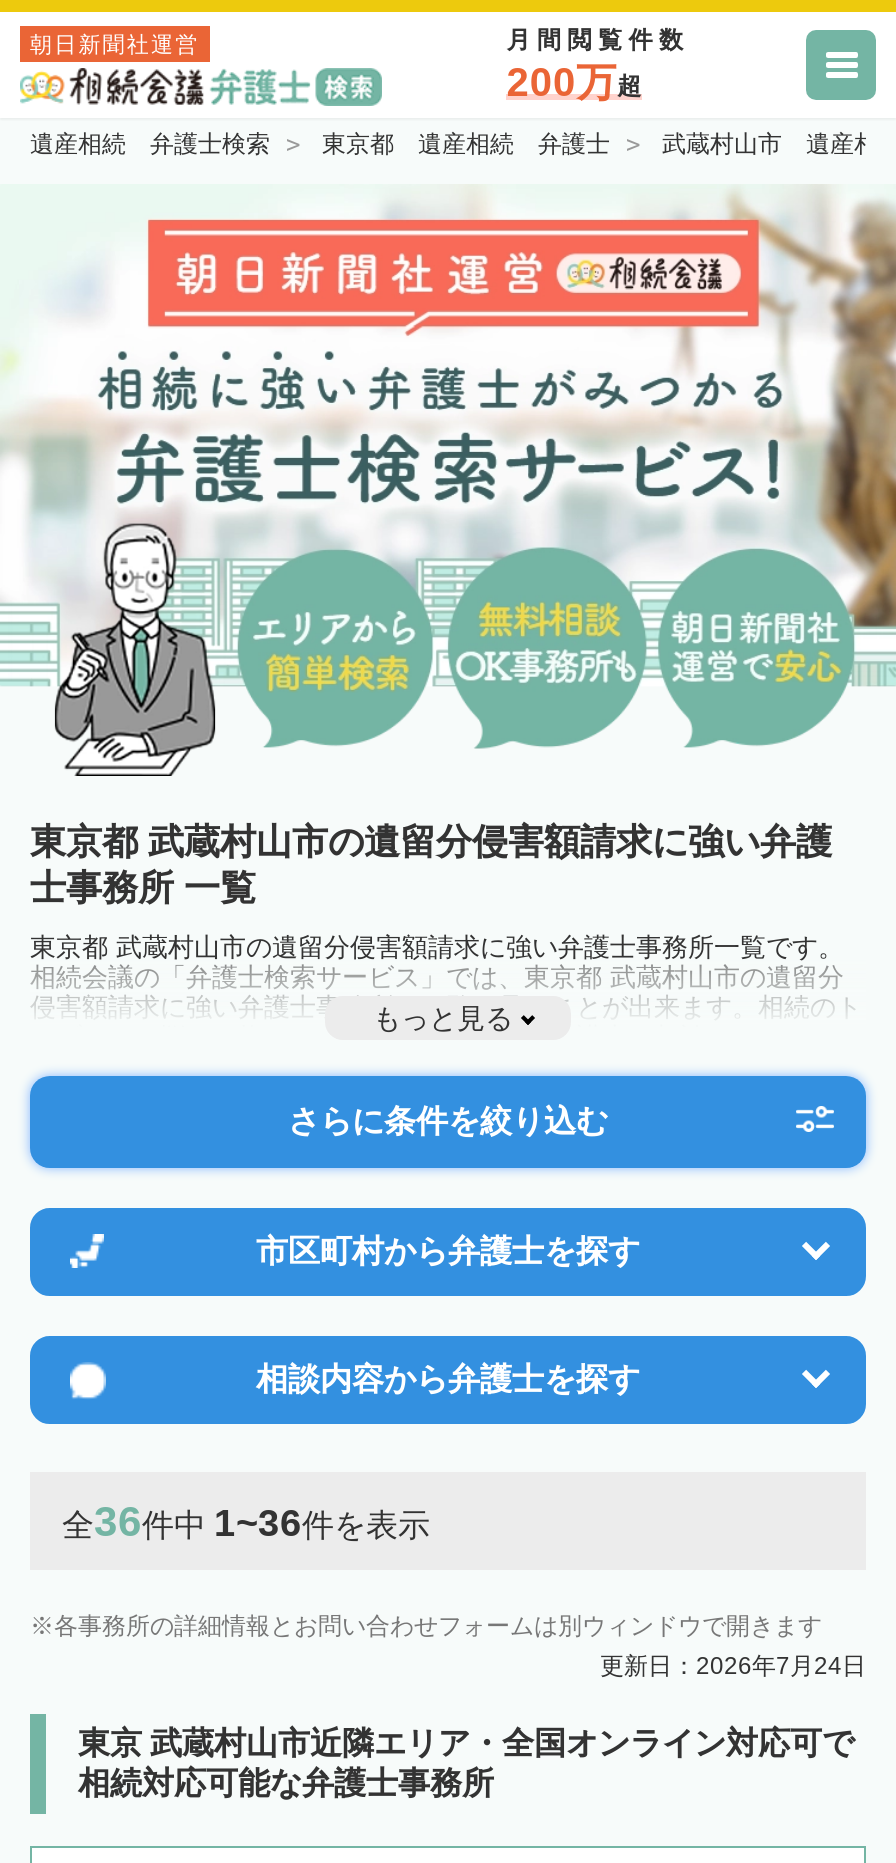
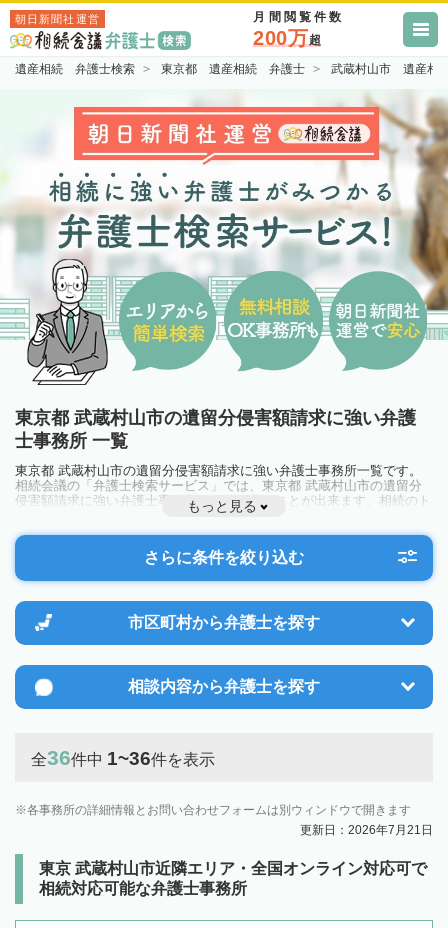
[600,1652,866,1680] 更新日：2026年7月24日 -> [300,823,433,837] 更新日：2026年7月21日

